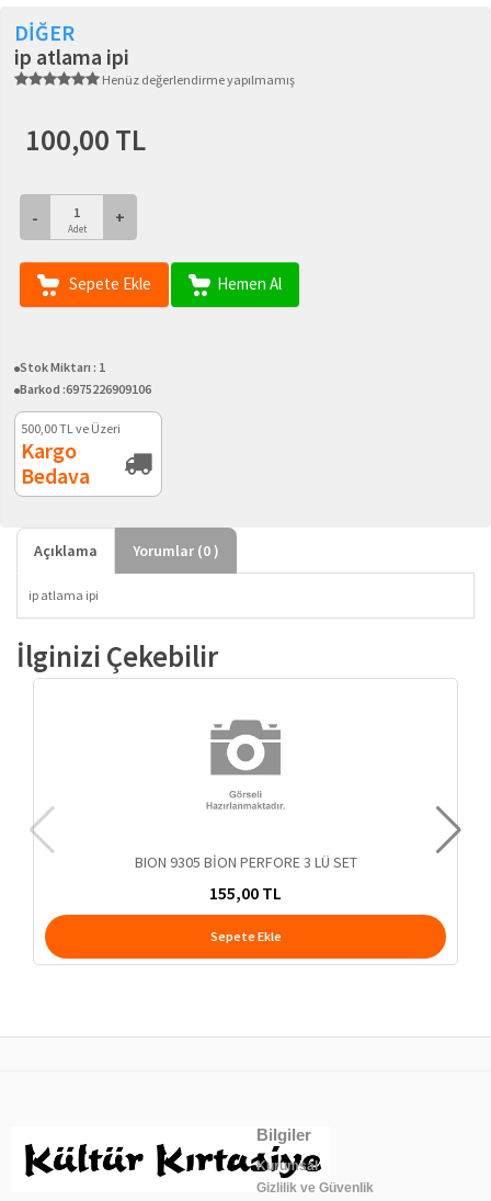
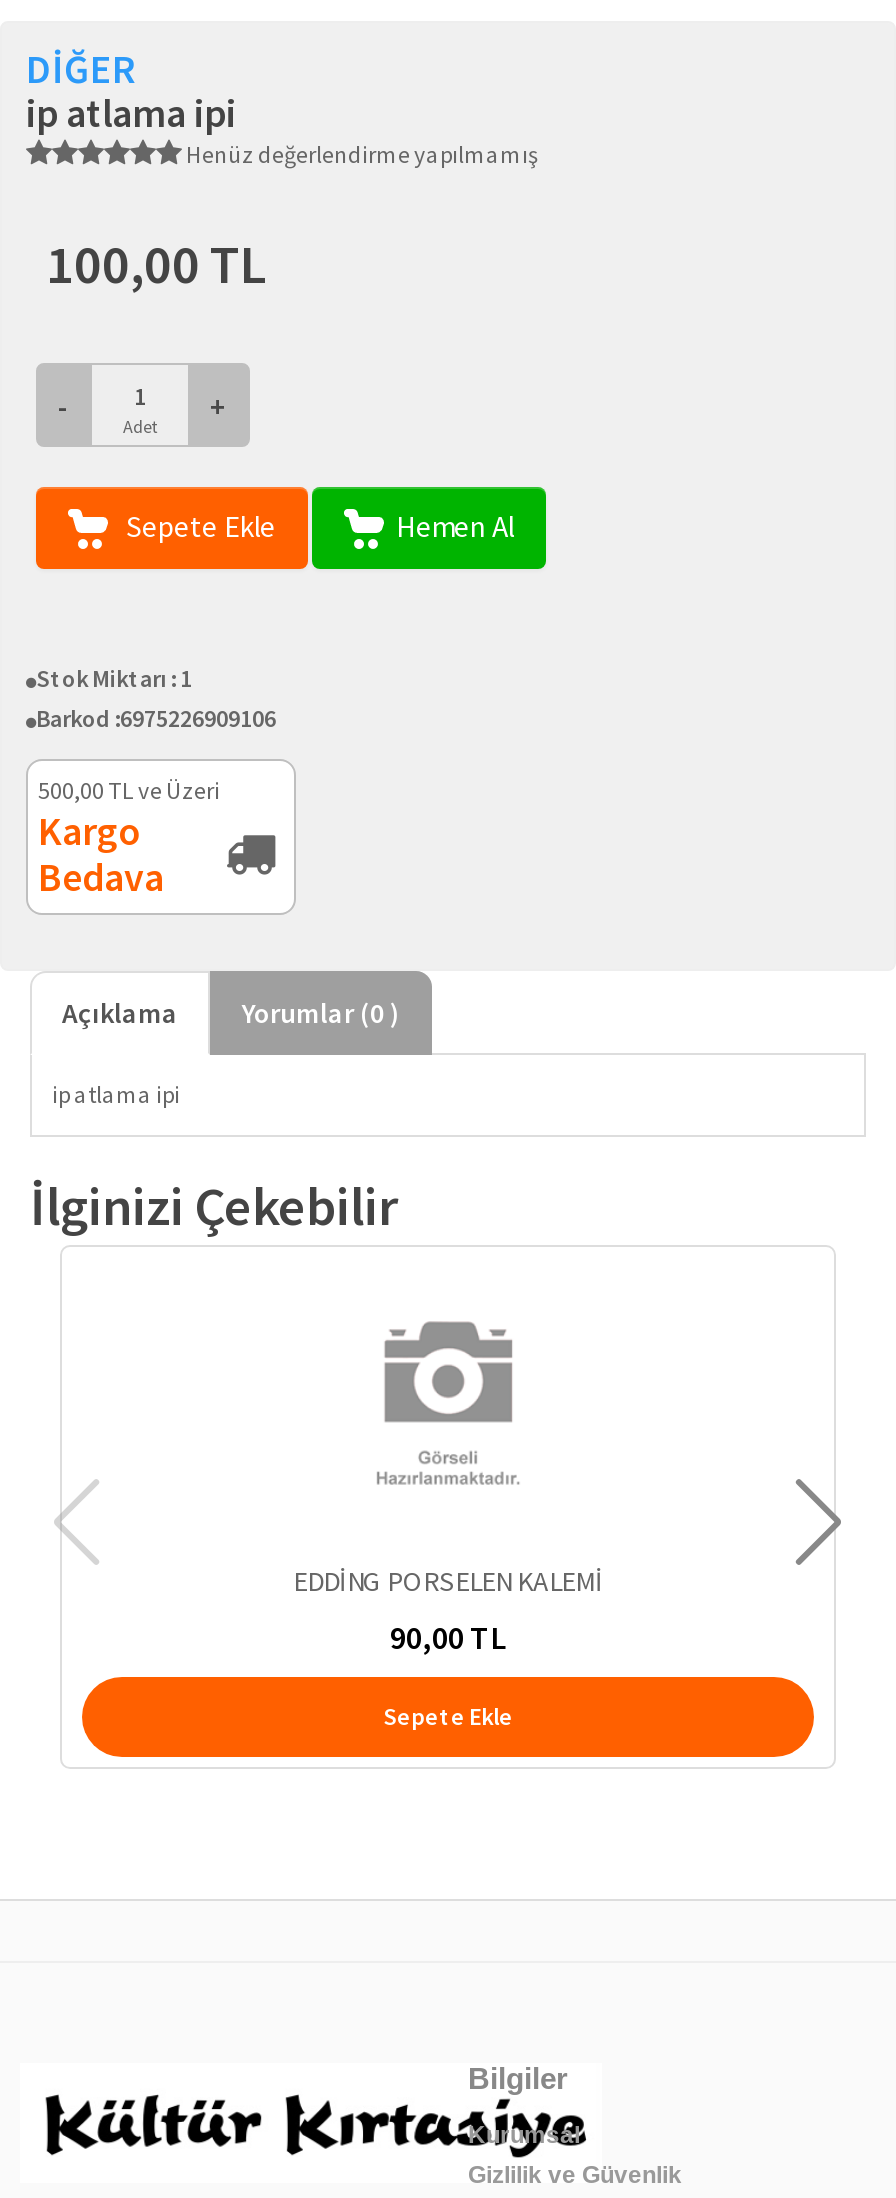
[134,853,357,904] BION 9305 BİON PERFORE 3 LÜ SET | 155,00 TL -> [293,1564,603,1658] EDDİNG PORSELEN KALEMİ | 90,00 TL

